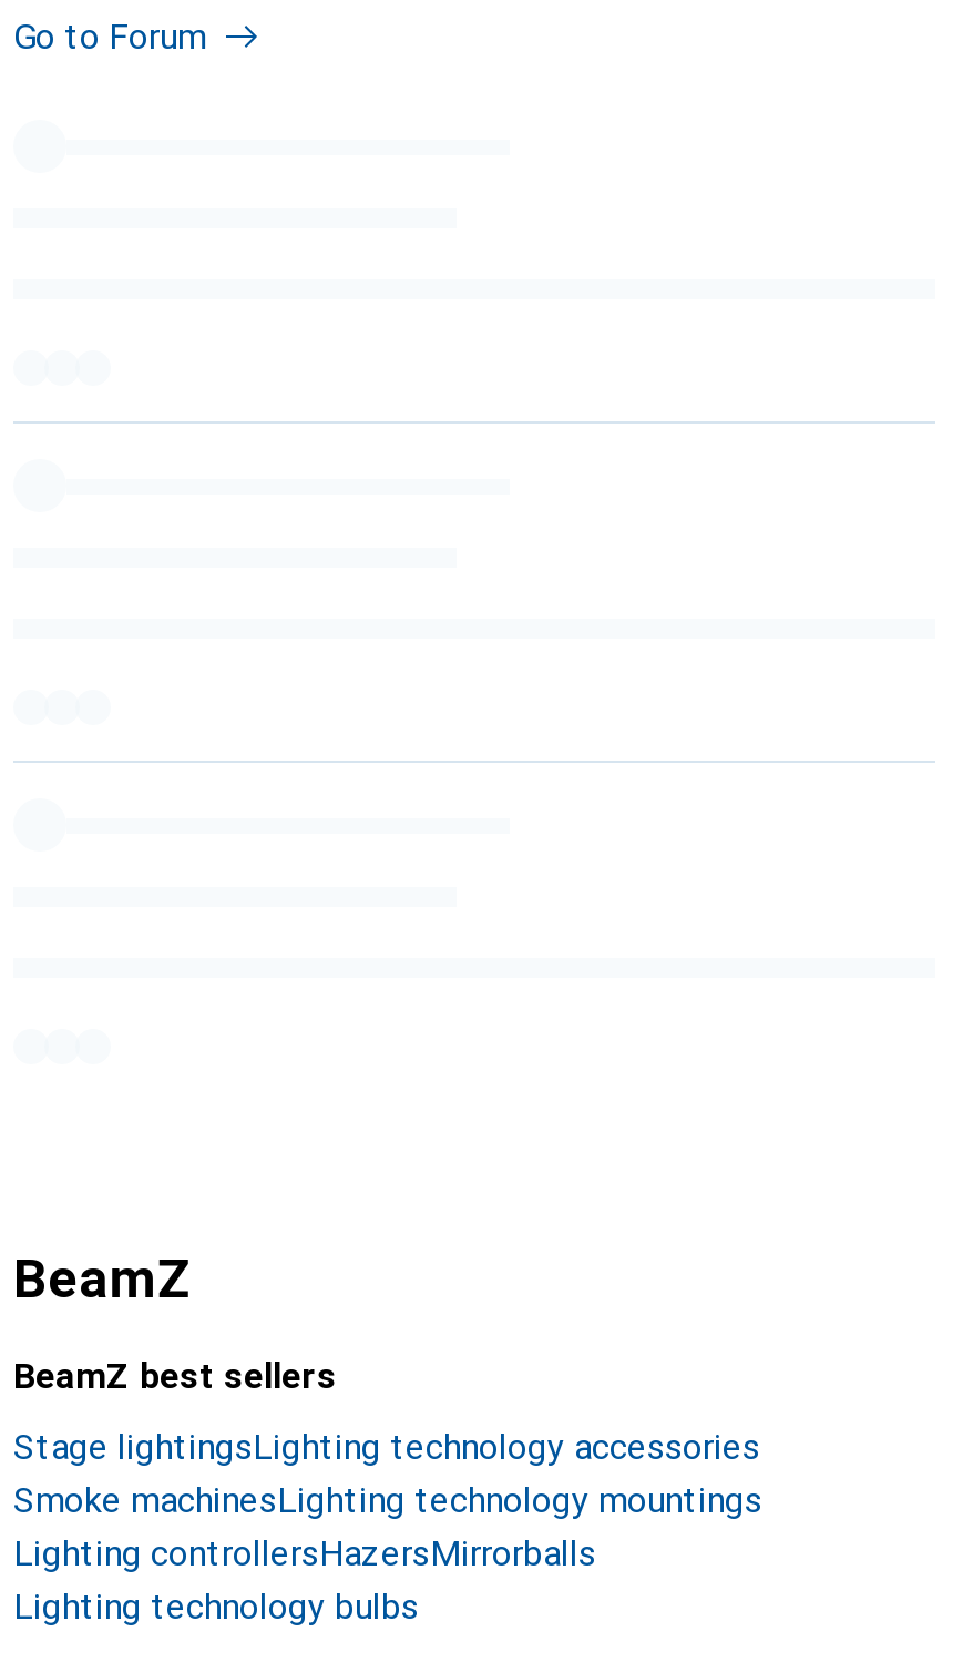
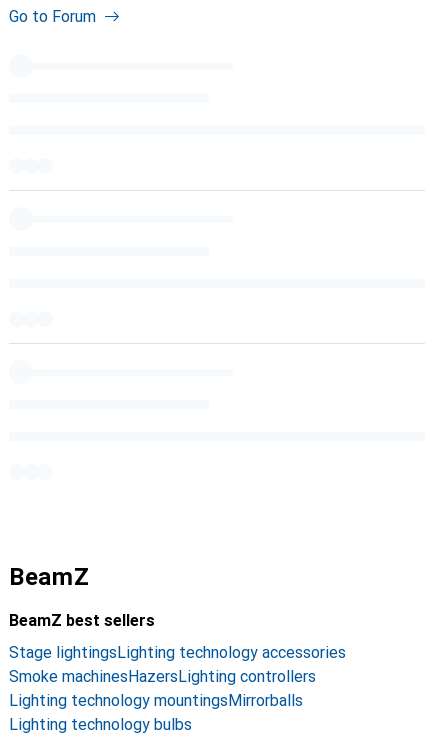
[13,1479,762,1521] Smoke machinesLighting technology mountings -> [9,667,316,686] Smoke machinesHazersLighting controllers
[13,1532,596,1574] Lighting controllersHazersMirrorballs -> [9,691,303,710] Lighting technology mountingsMirrorballs

